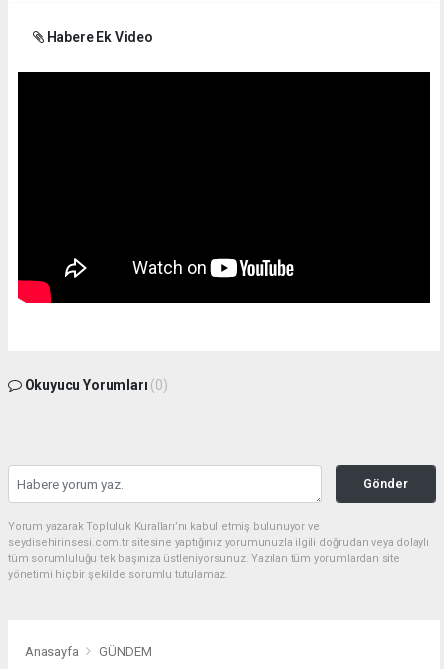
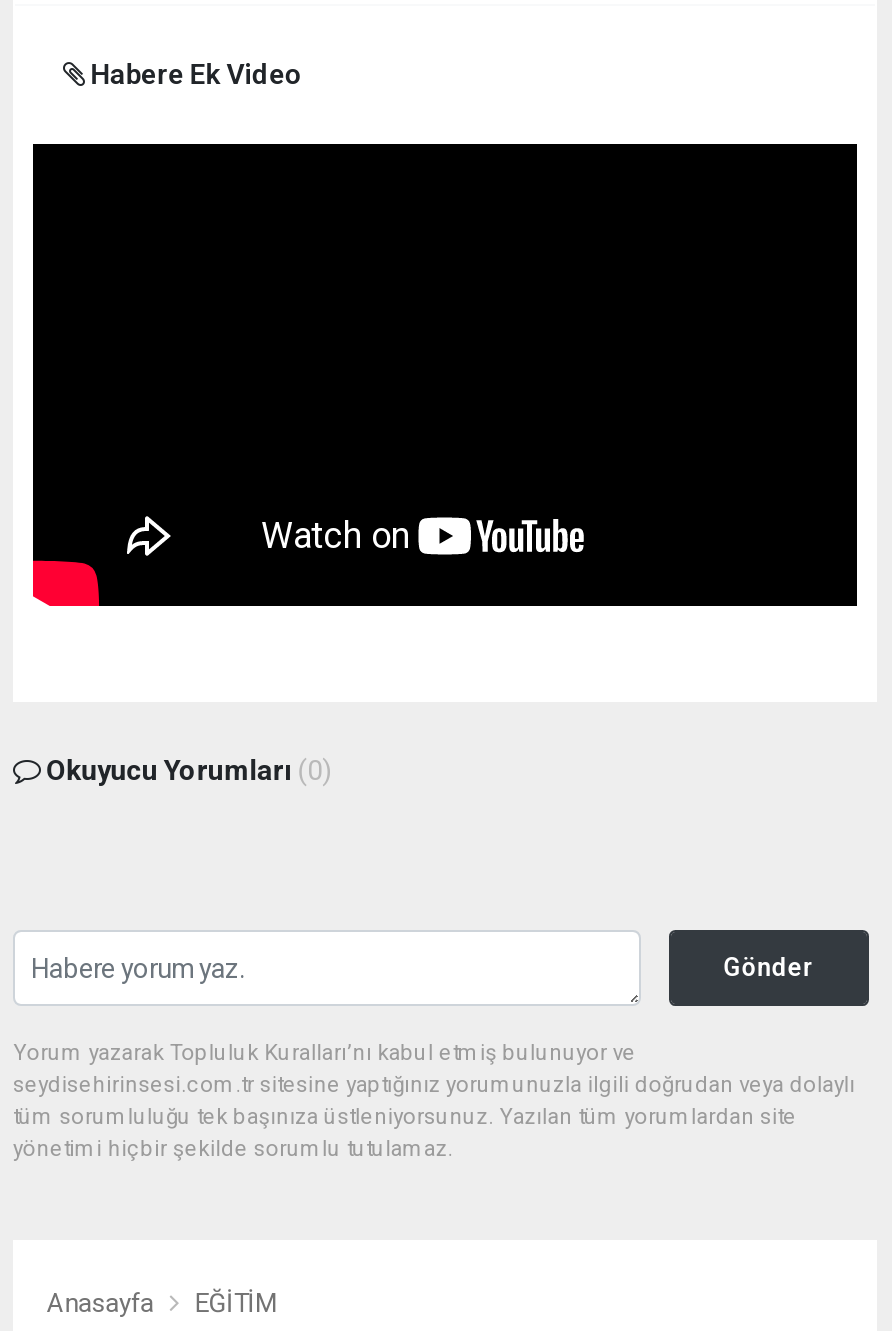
[99,644,152,659] GÜNDEM -> [195,1288,277,1318] EĞİTİM

